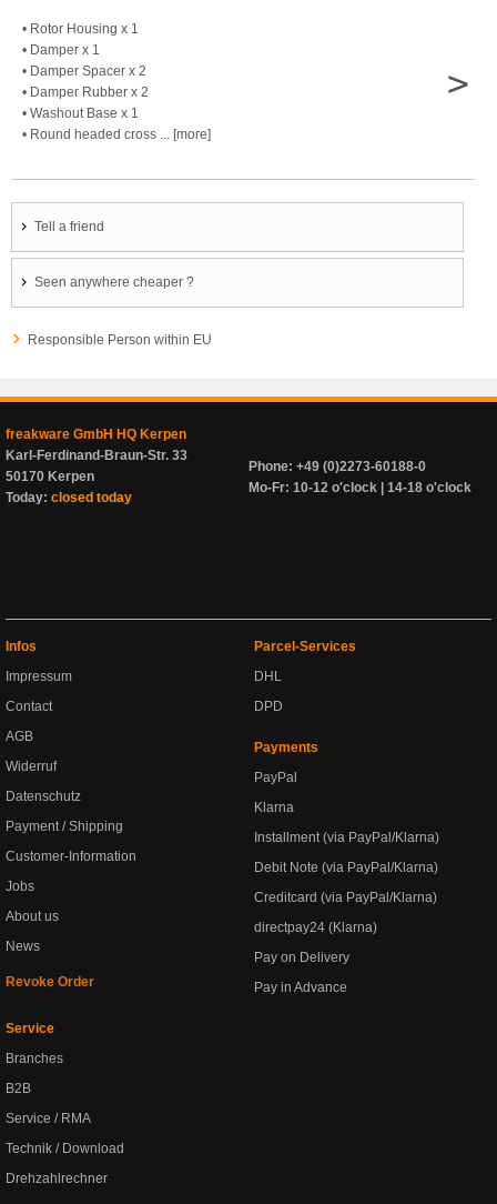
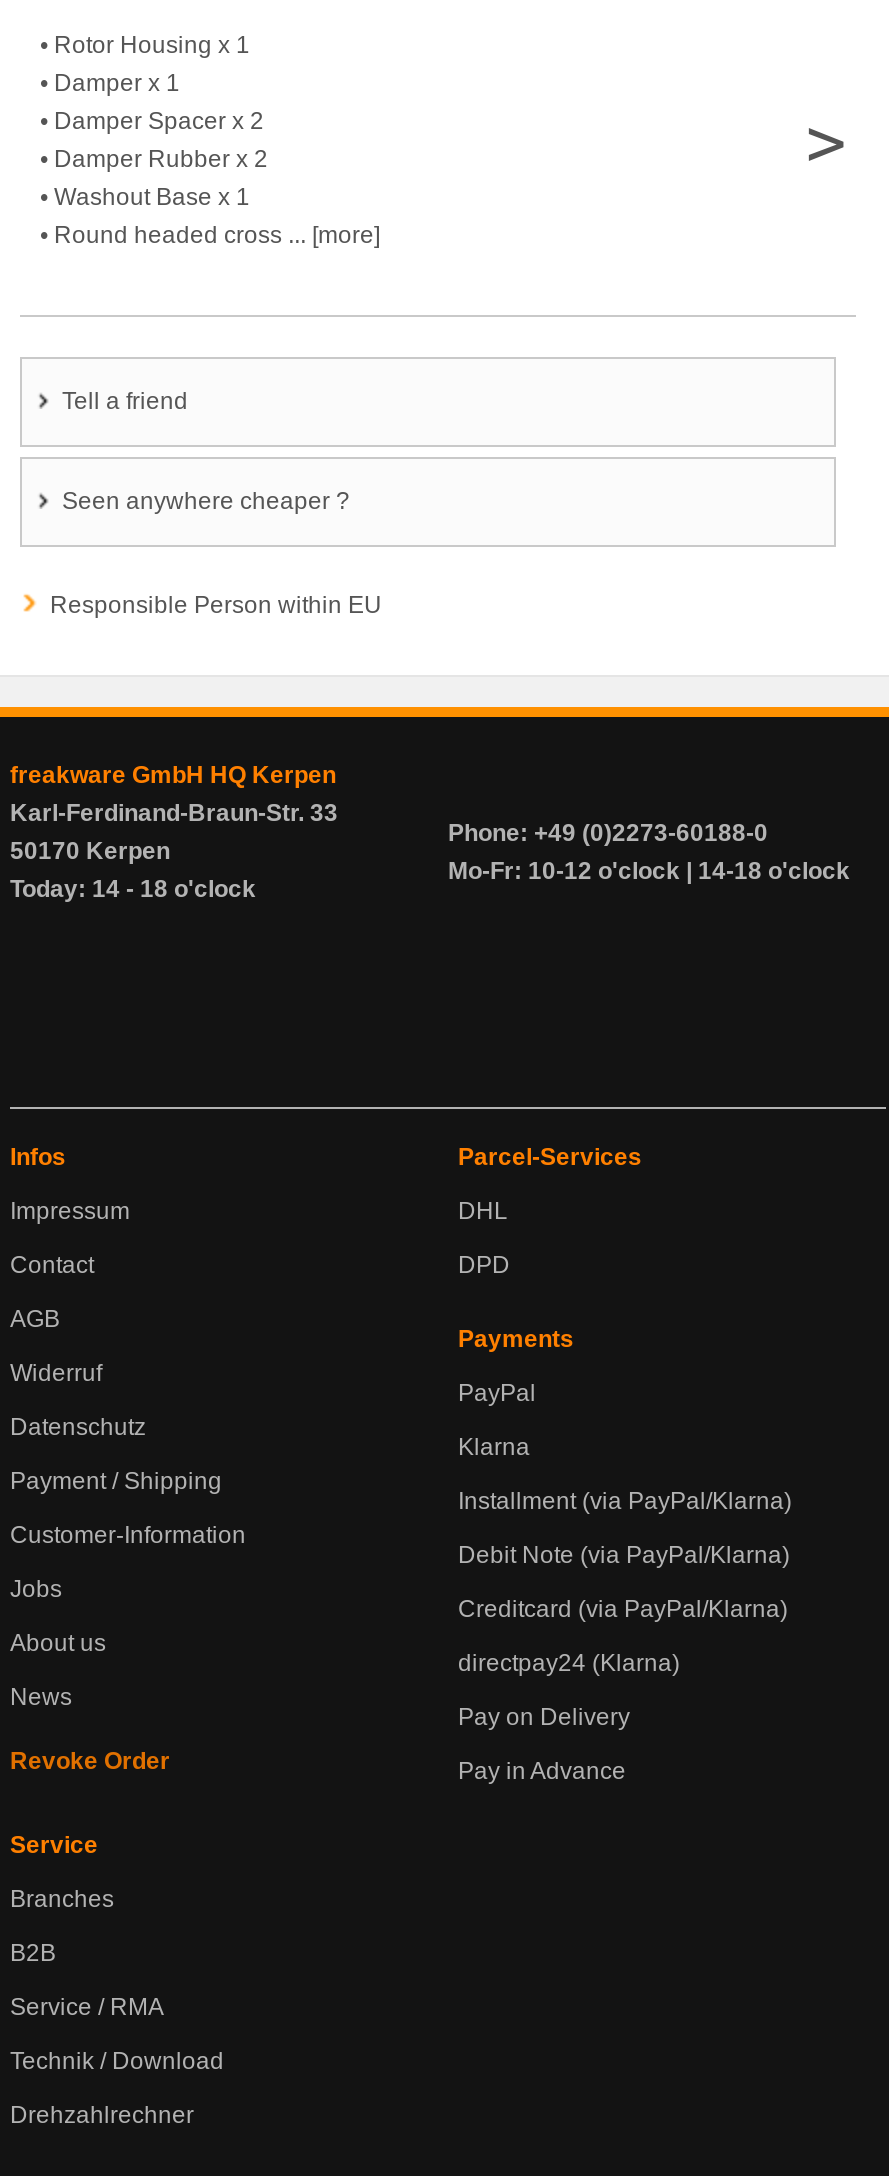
[6,490,132,505] Today: closed today -> [10,875,256,903] Today: 14 - 18 o'clock

